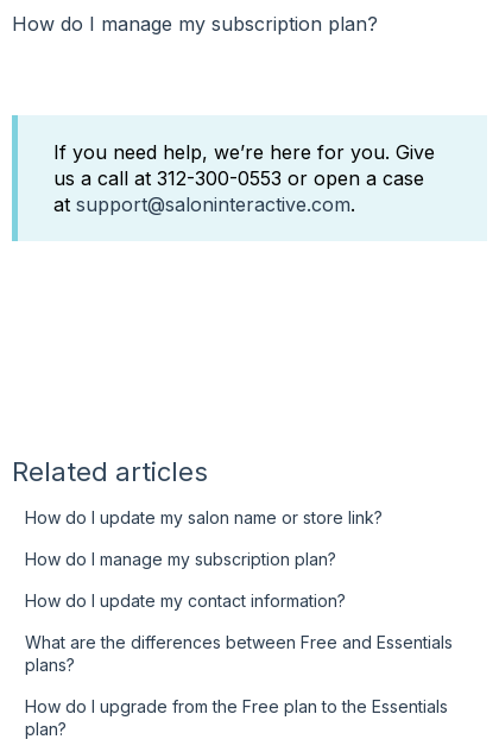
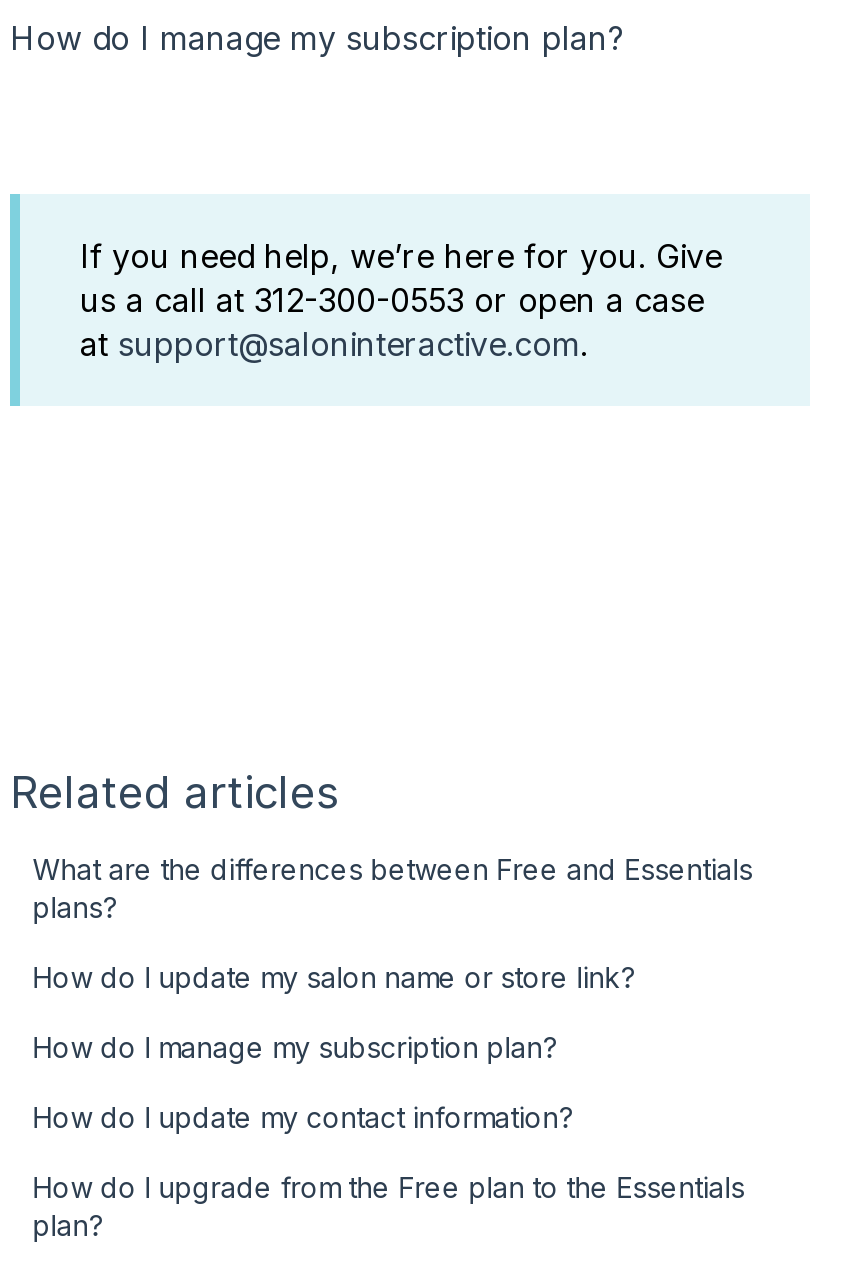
moved [25,507,383,610] -> [32,960,634,1134]: How do I update my salon name or store link? | How do I manage my subscription plan? | How do I update my contact information?
moved [25,631,453,674] -> [32,852,752,924]: What are the differences between Free and Essentials | plans?

